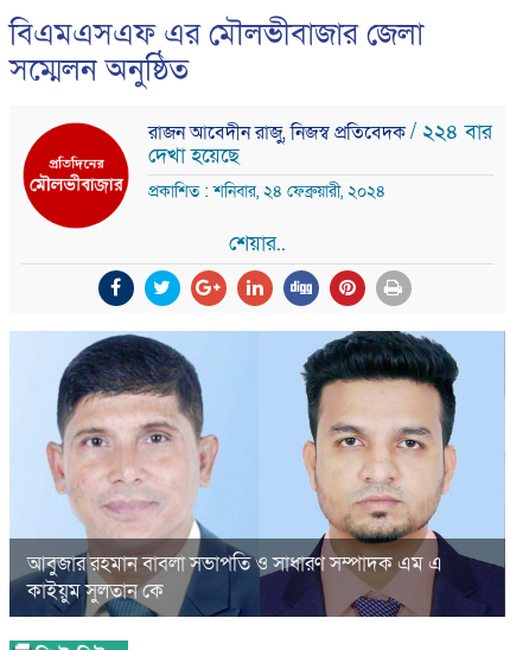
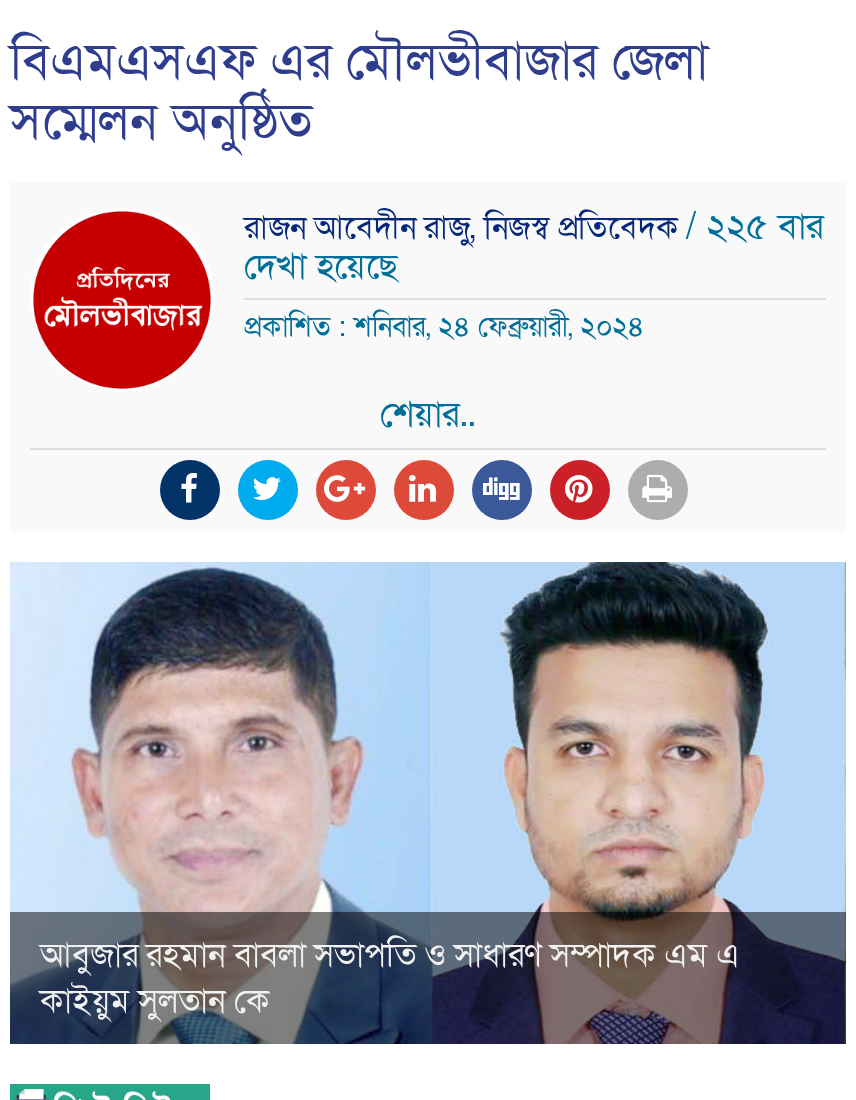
[148,118,492,146] রাজন আবেদীন রাজু, নিজস্ব প্রতিবেদক / ২২৪ বার -> [244,204,824,250] রাজন আবেদীন রাজু, নিজস্ব প্রতিবেদক / ২২৫ বার

